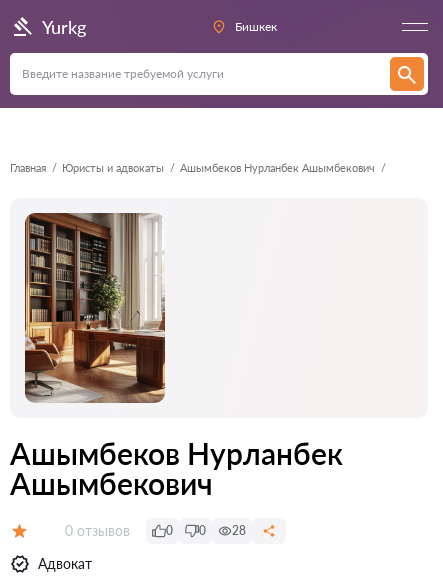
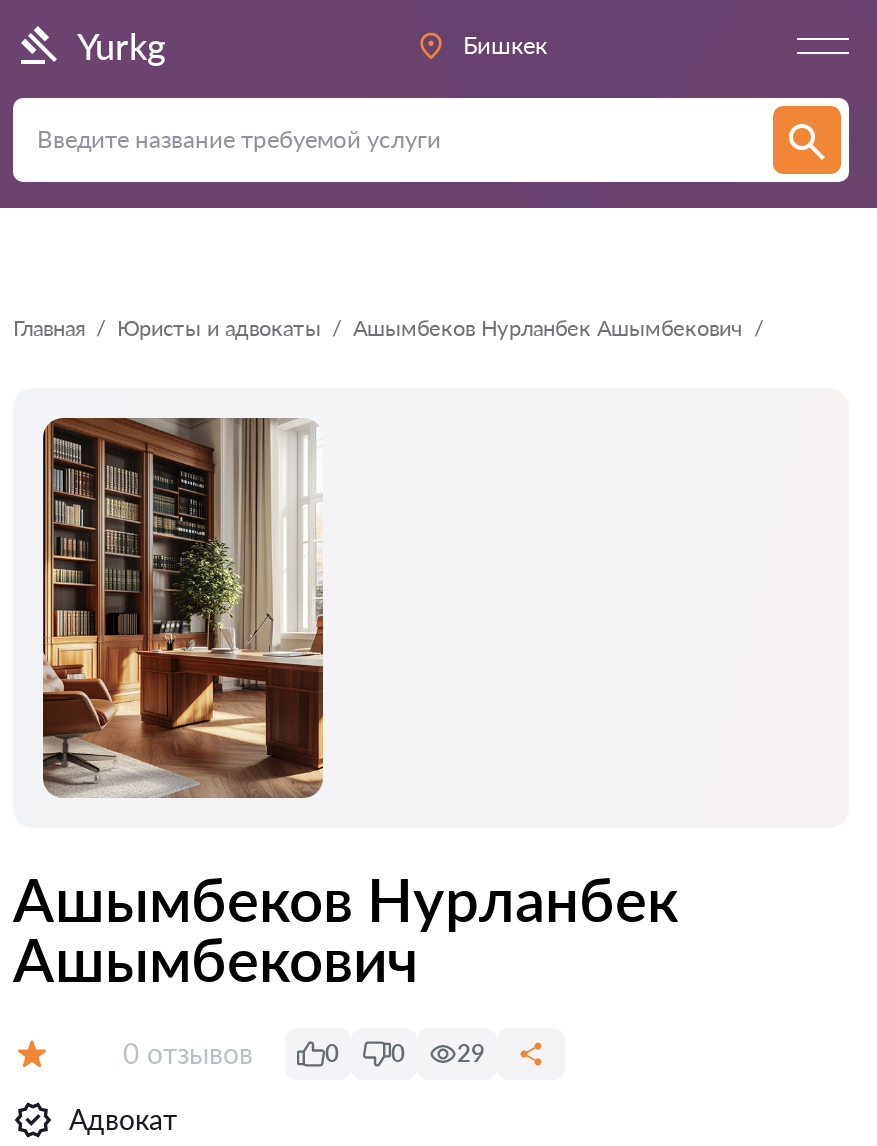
[232,523,246,538] 28 -> [457,1038,485,1068] 29

